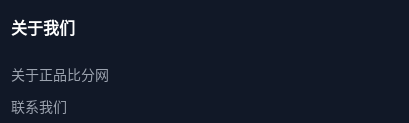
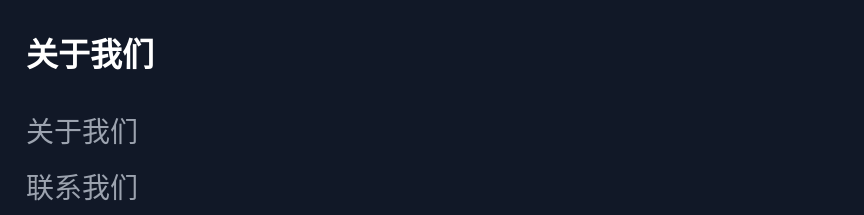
[11,67,109,83] 关于正品比分网 -> [26,116,138,148] 关于我们

